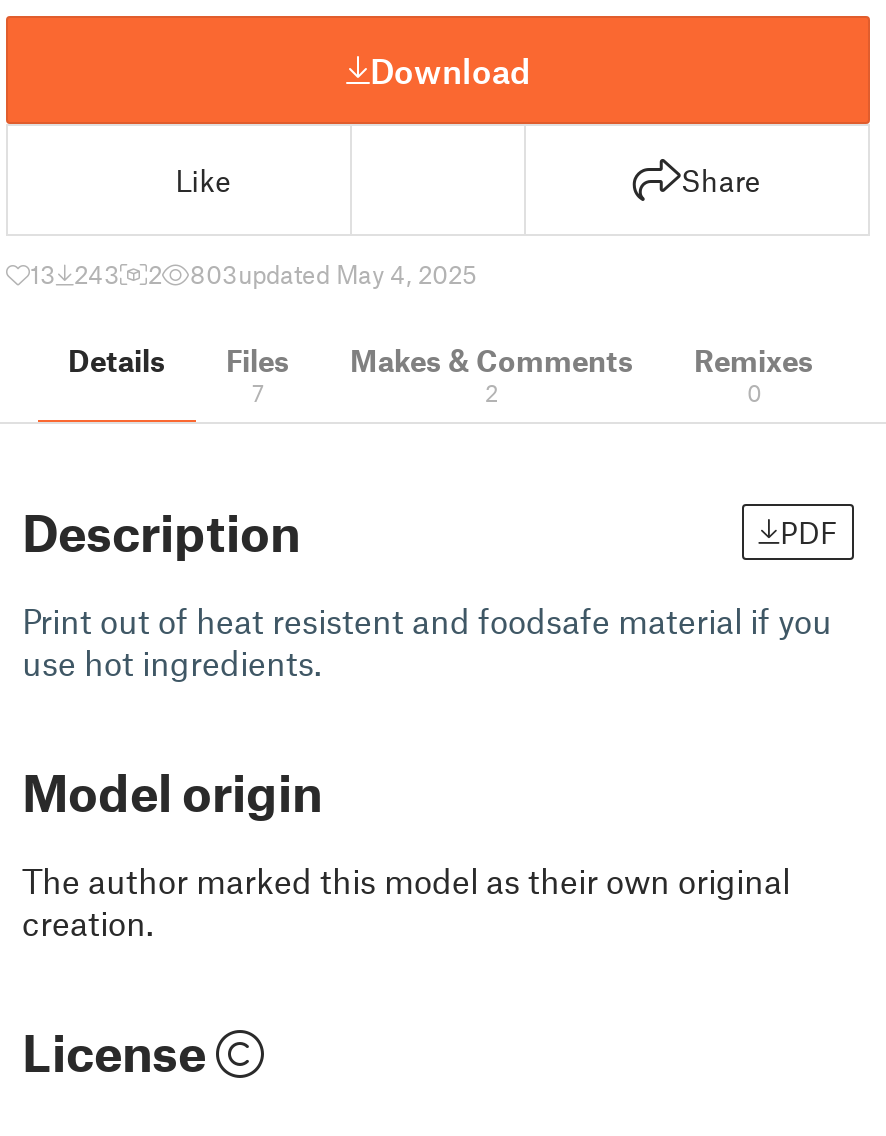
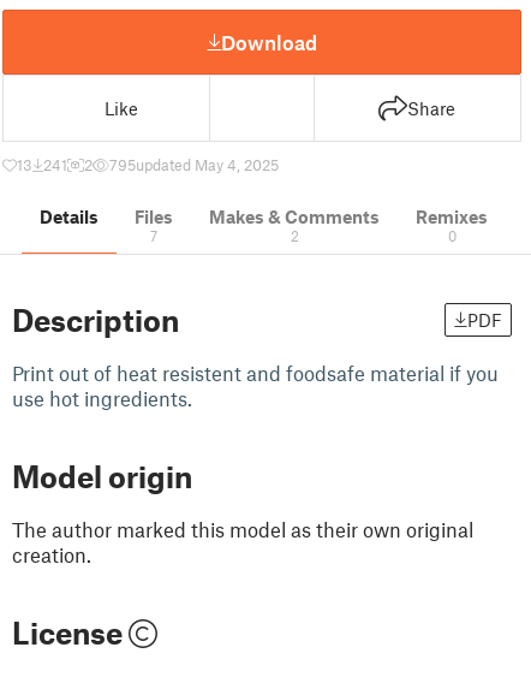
[30,258,120,290] 13 243 -> [17,155,67,174] 13 241
[190,258,476,290] 803updated May 4, 2025 -> [109,155,279,174] 795updated May 4, 2025

